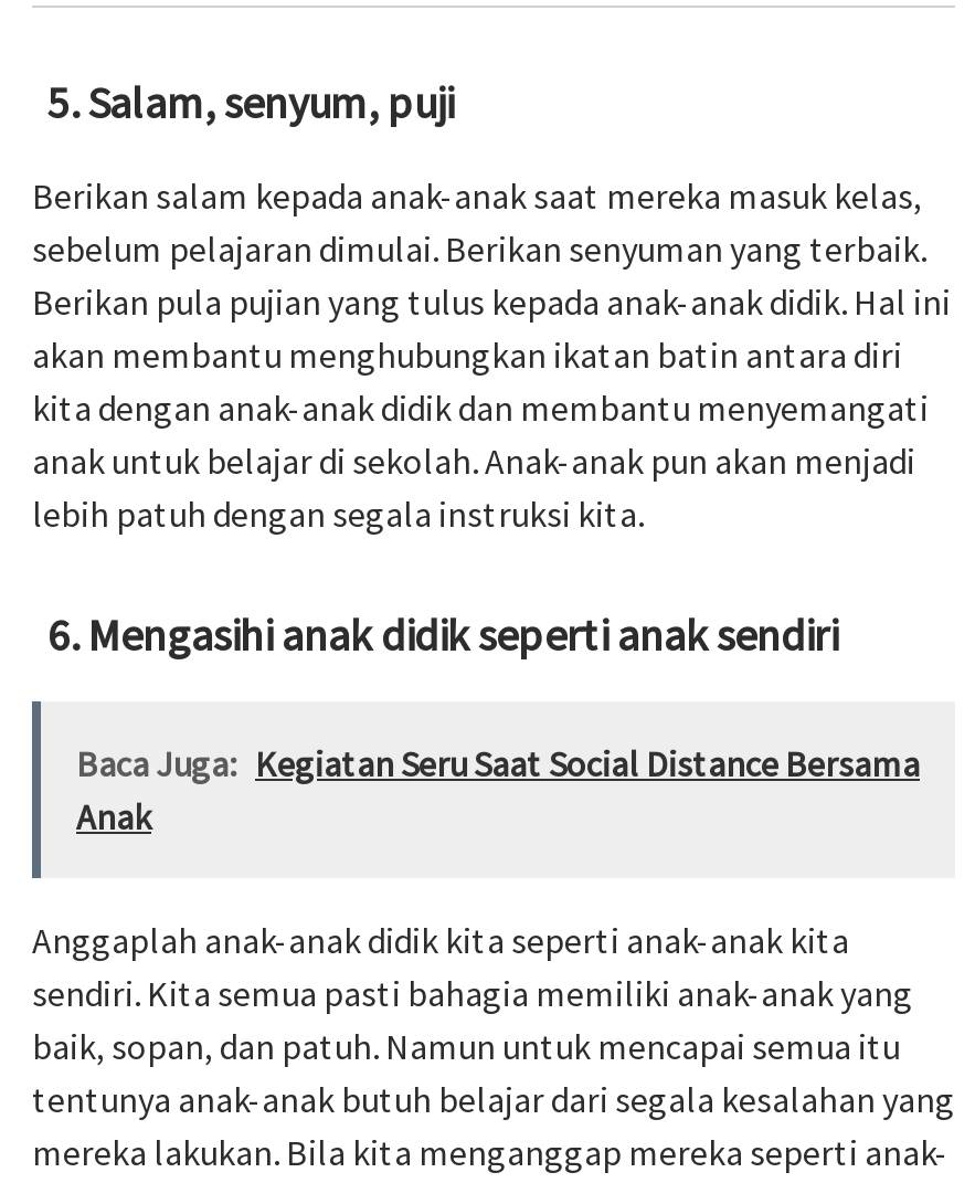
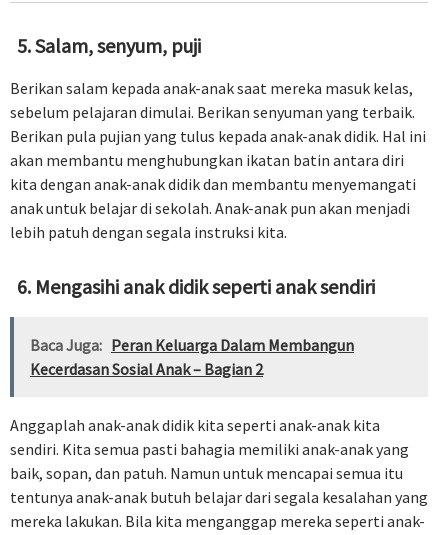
[76,742,920,839] Baca Juga: Kegiatan Seru Saat Social Distance Bersama | Anak -> [30,335,354,379] Baca Juga: Peran Keluarga Dalam Membangun | Kecerdasan Sosial Anak – Bagian 2

